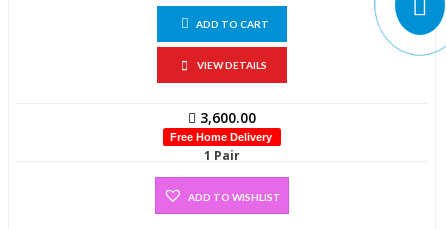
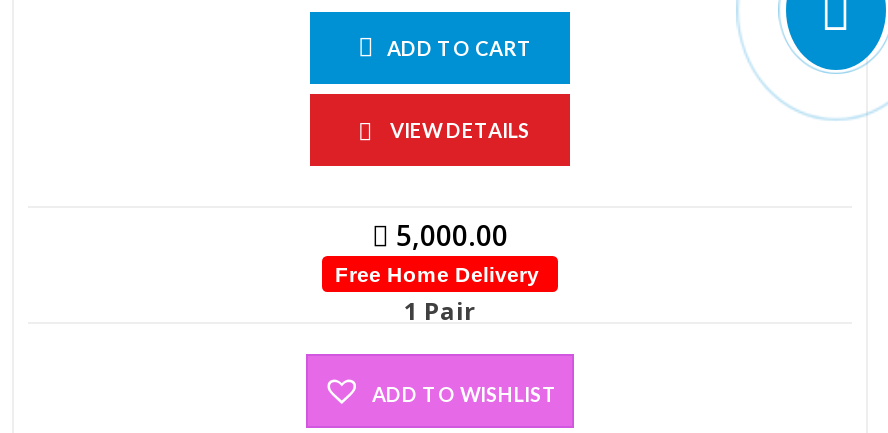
[200,108,256,127] 3,600.00 -> [396,216,508,254] 5,000.00

